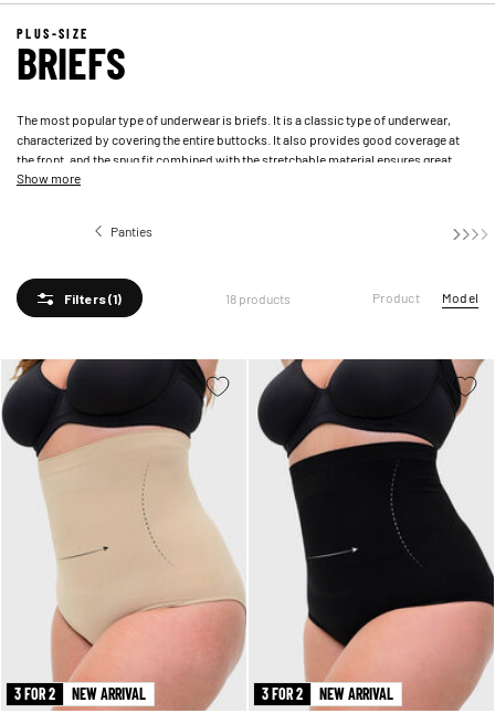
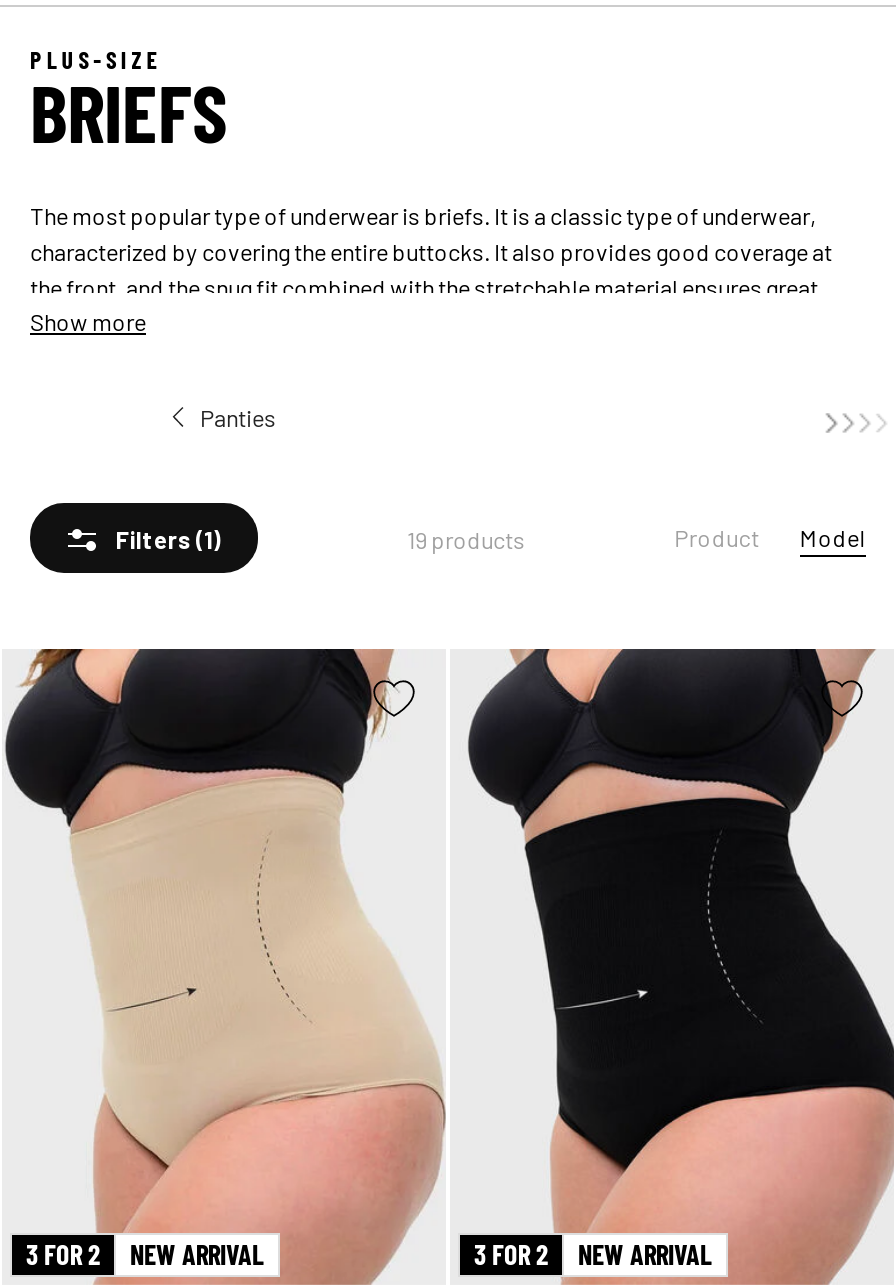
[225,289,290,307] 18 products -> [407,522,525,554] 19 products

